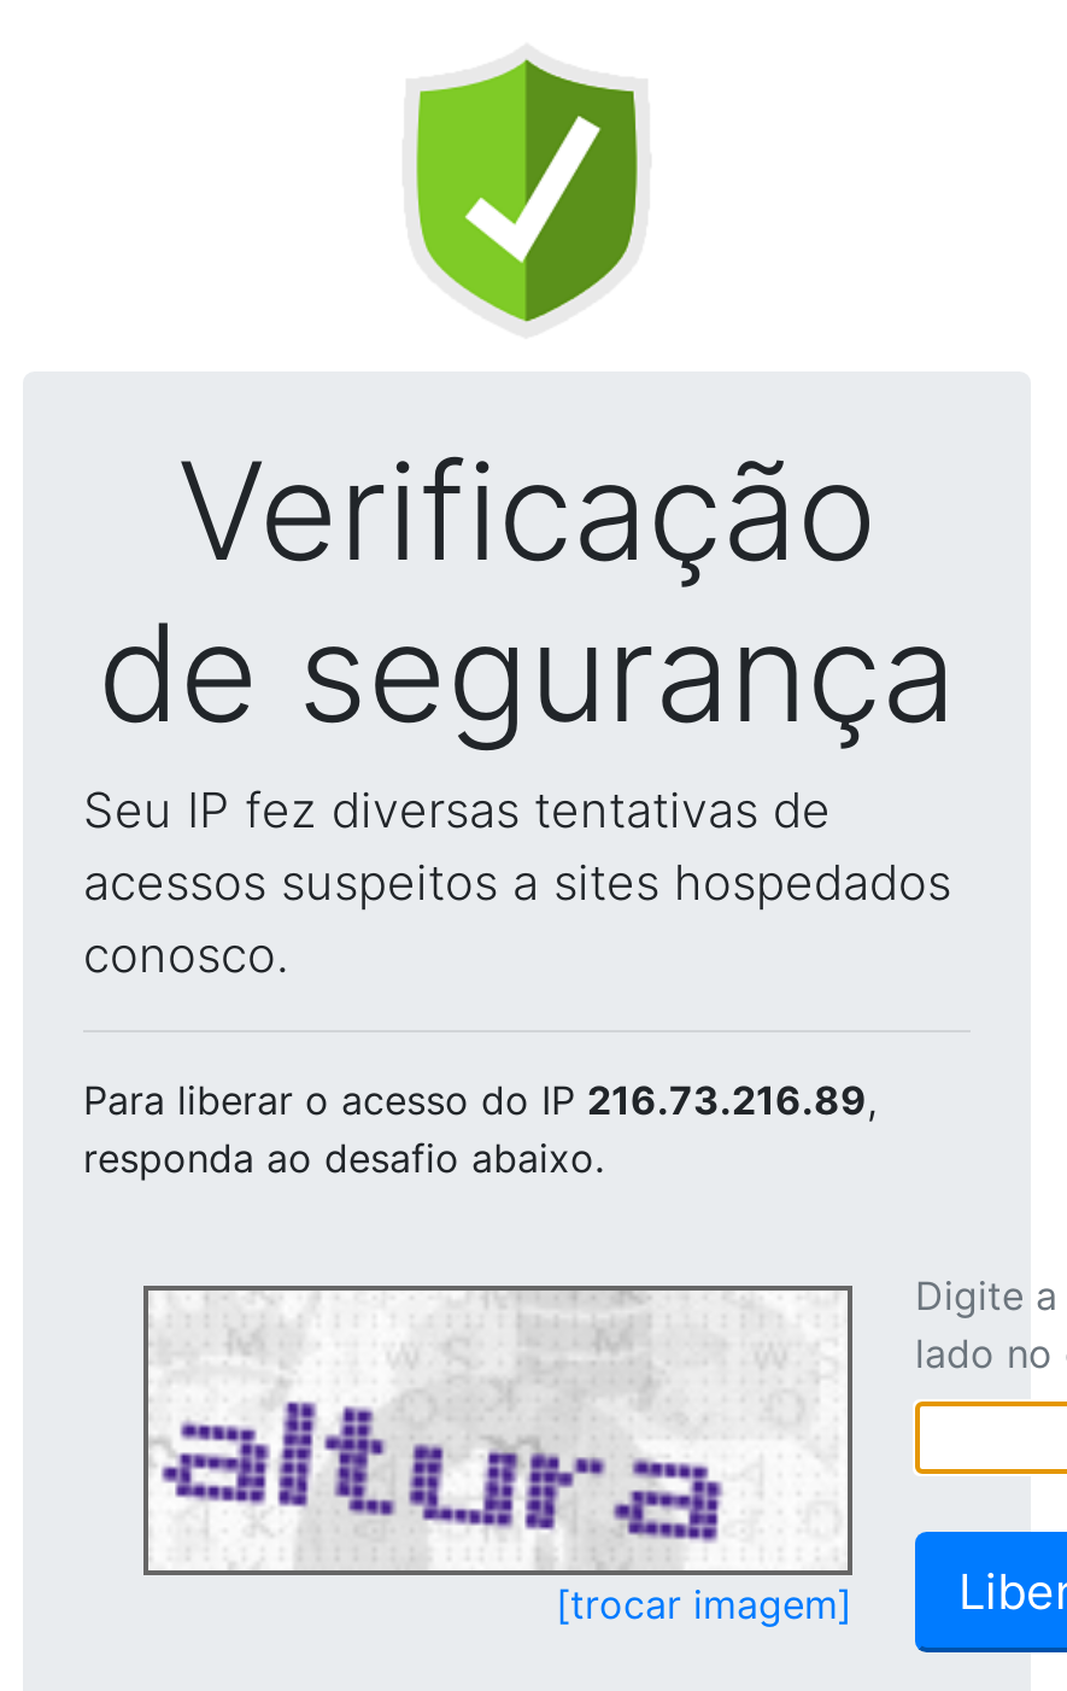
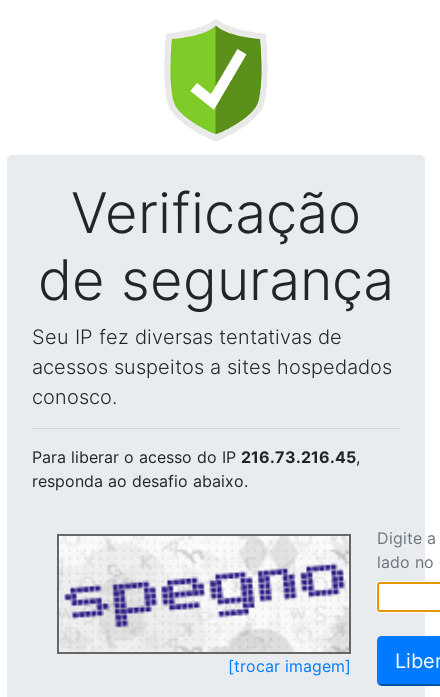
[83,1076,877,1124] Para liberar o acesso do IP 216.73.216.89, -> [32,447,360,467] Para liberar o acesso do IP 216.73.216.45,
[160,1295,845,1568] [image] -> [64,537,347,650] [image]

